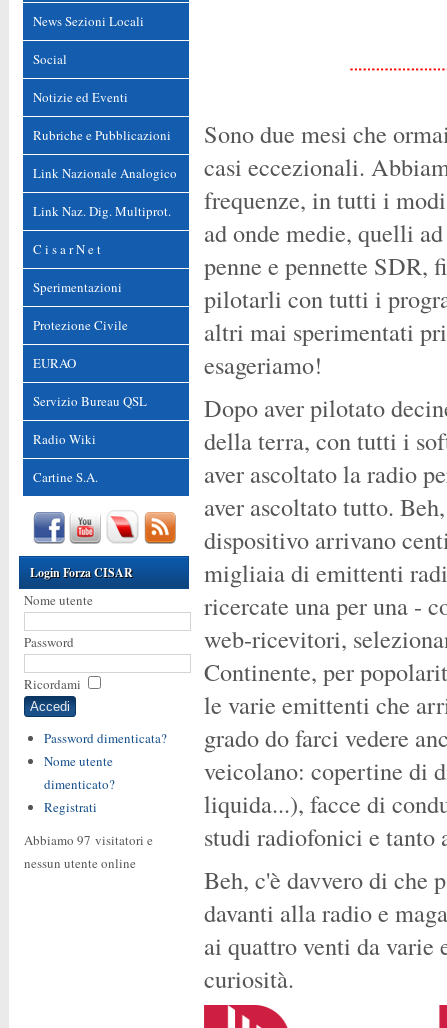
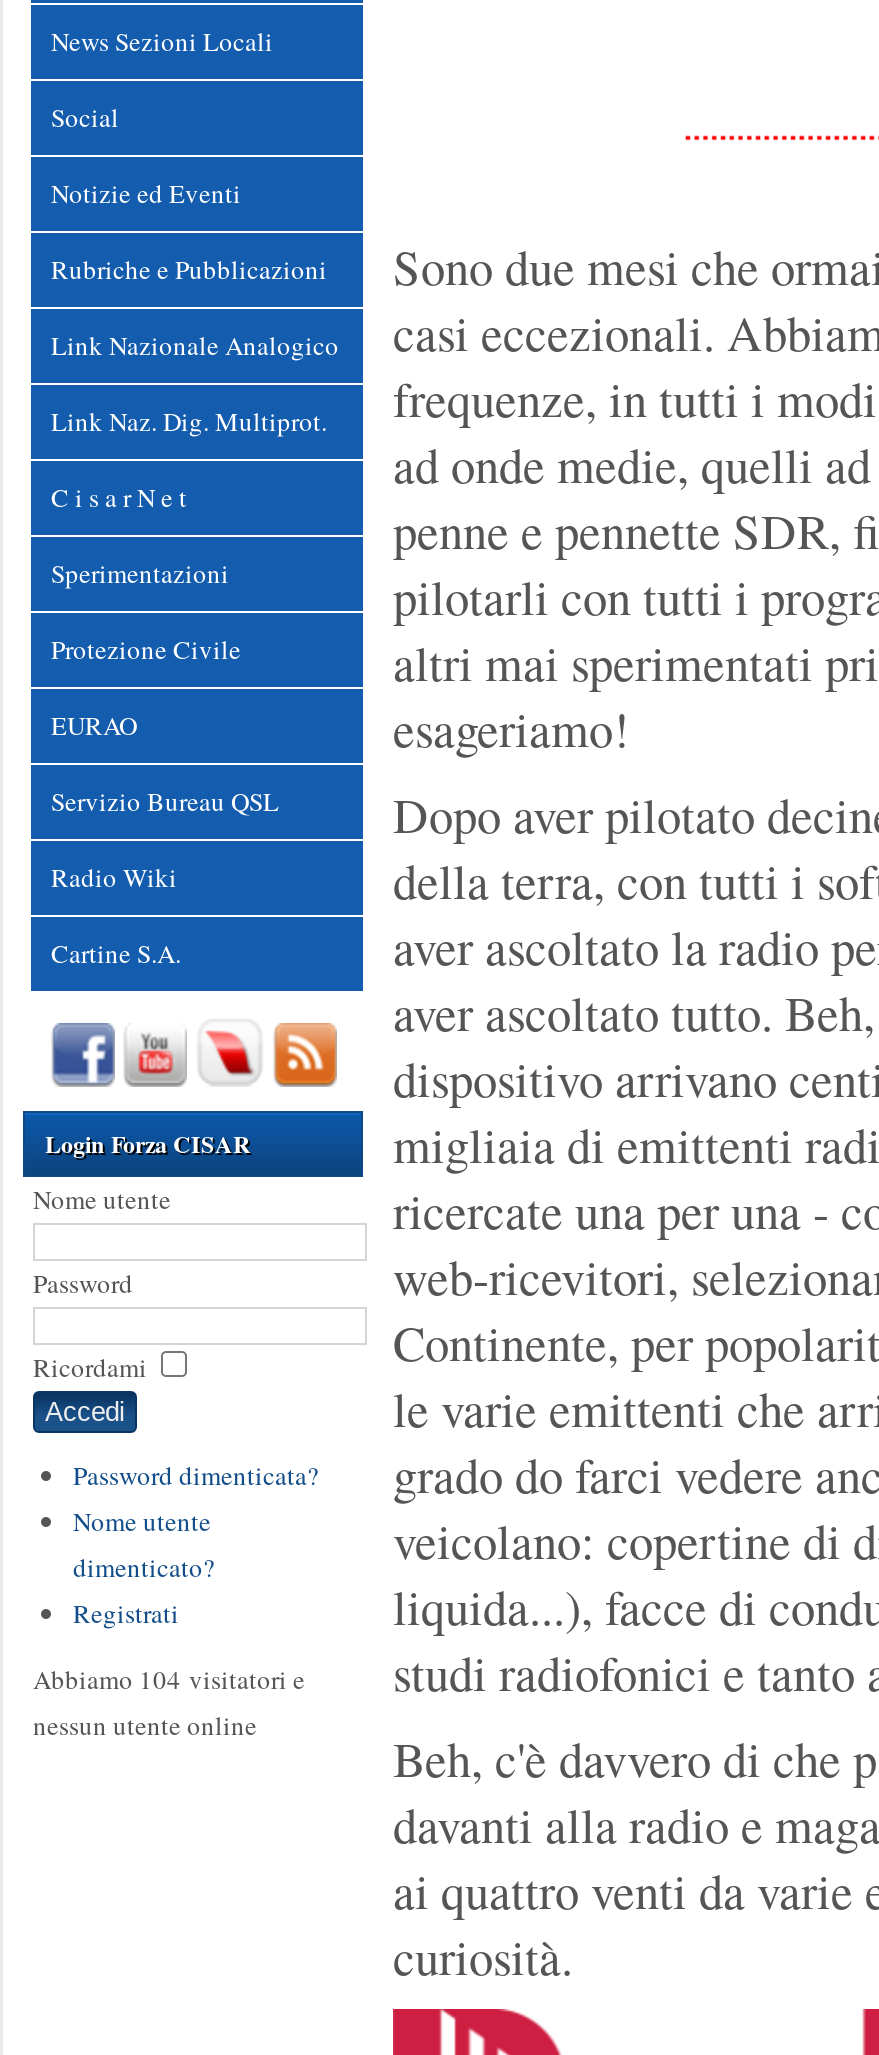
[24,831,153,849] Abbiamo 97 visitatori e -> [33,1661,305,1697] Abbiamo 104 visitatori e

